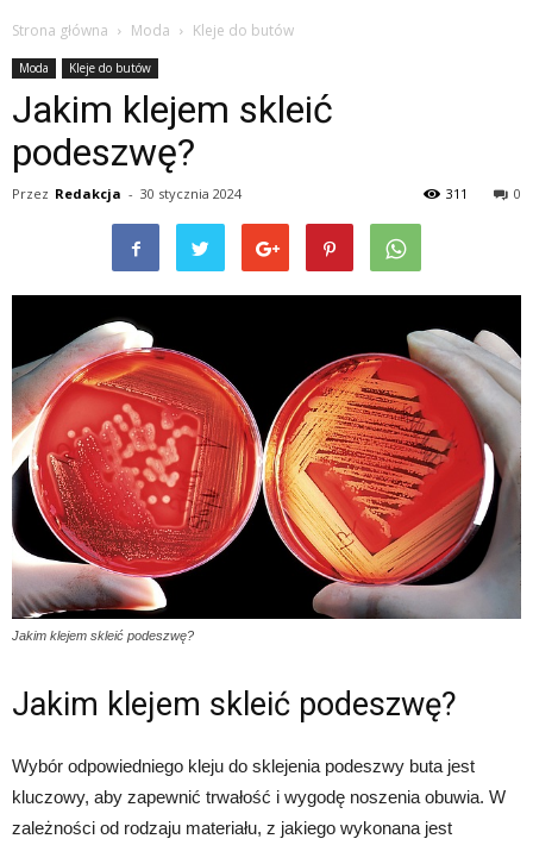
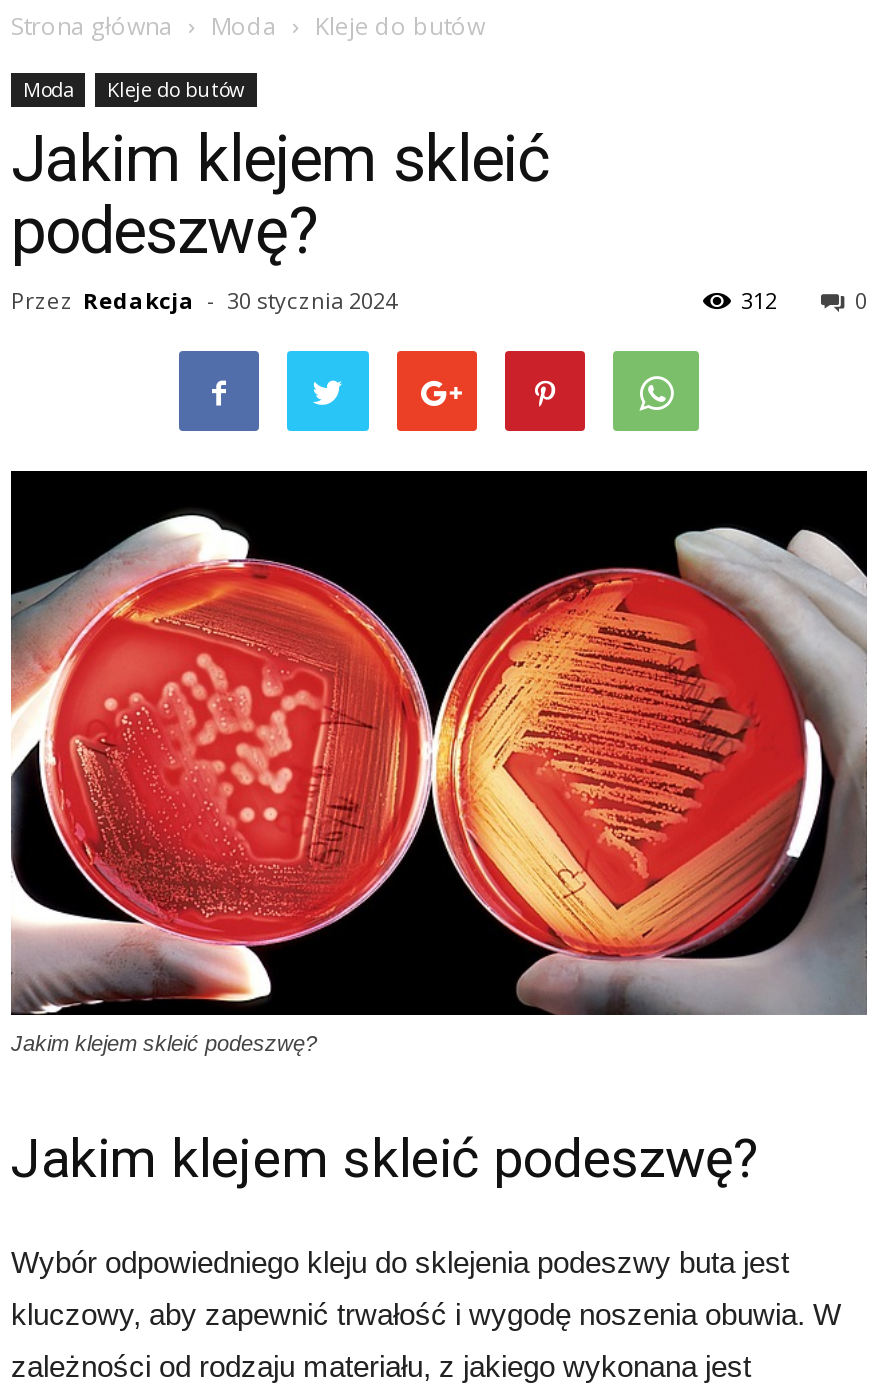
[446,184,468,202] 311 -> [741,285,777,315] 312

